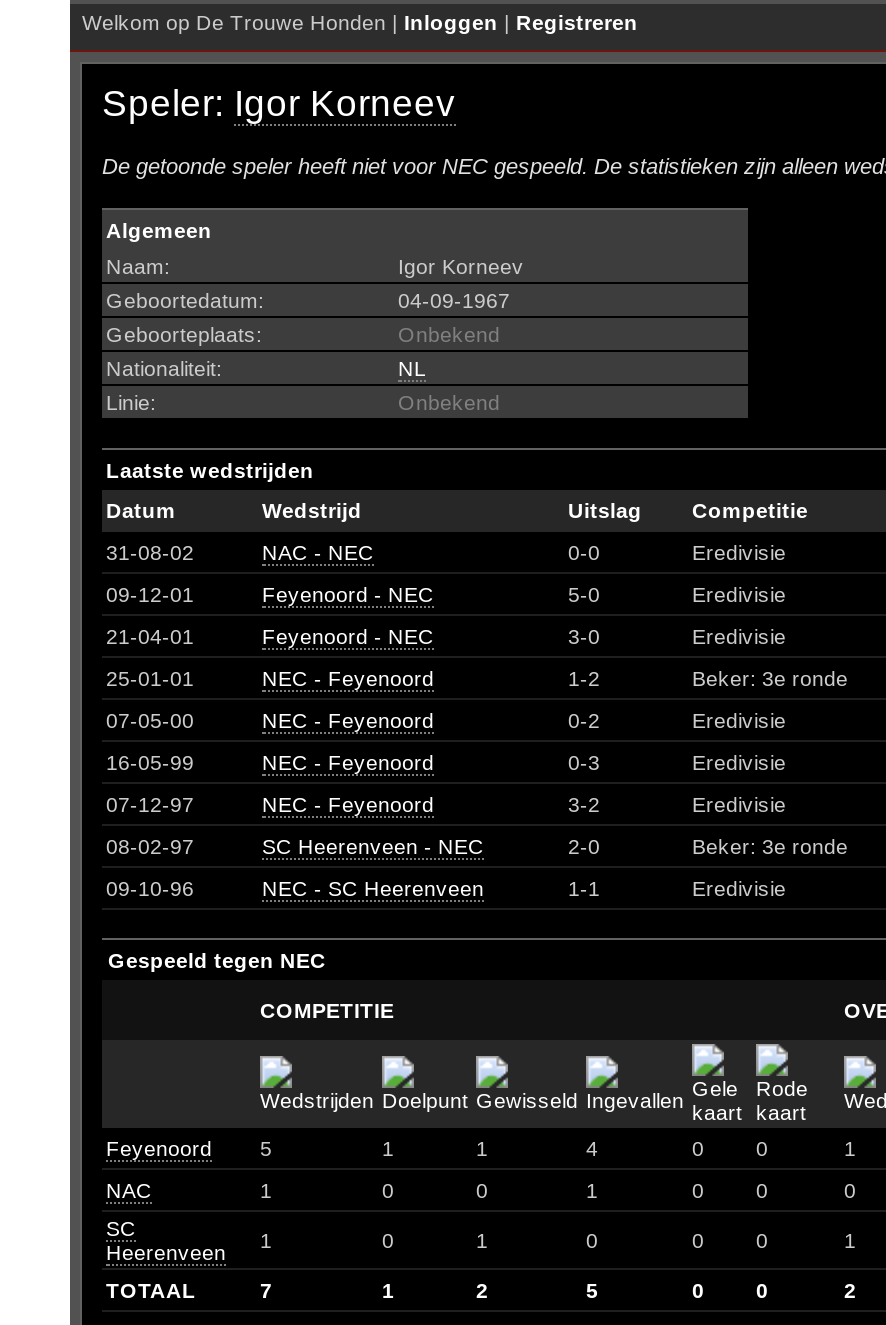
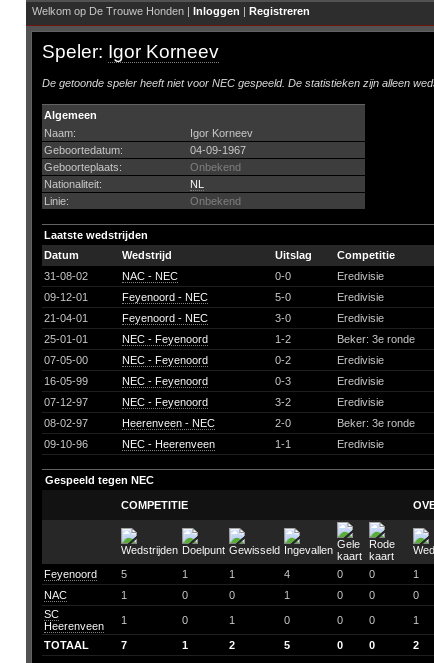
[262,834,484,858] SC Heerenveen - NEC -> [122,417,215,429] Heerenveen - NEC
[262,876,484,900] NEC - SC Heerenveen -> [122,438,215,450] NEC - Heerenveen

